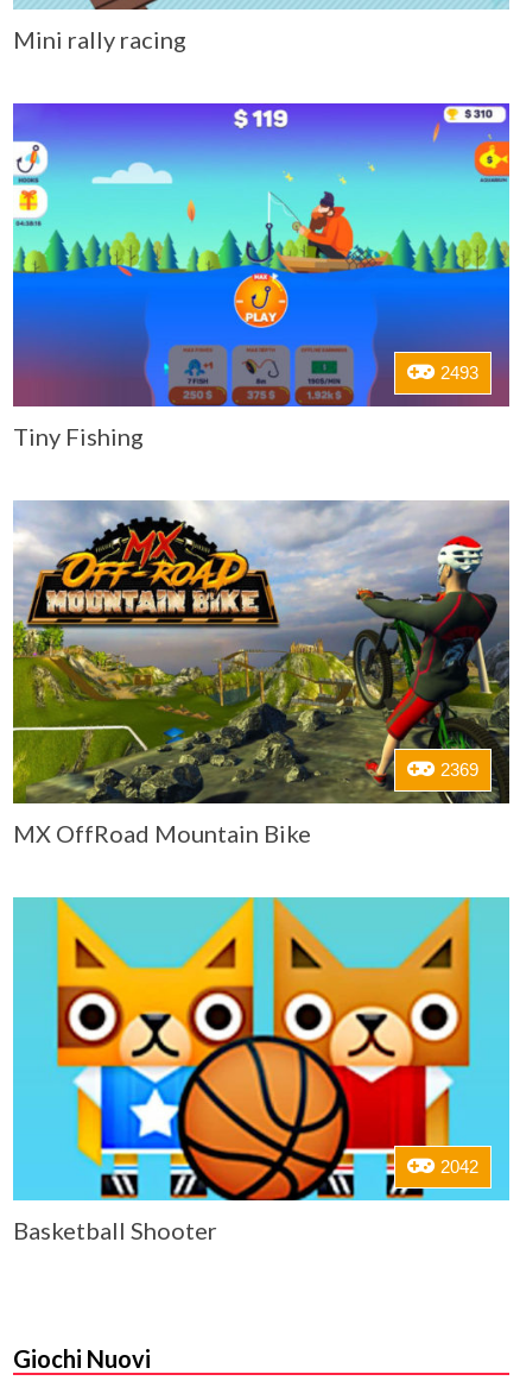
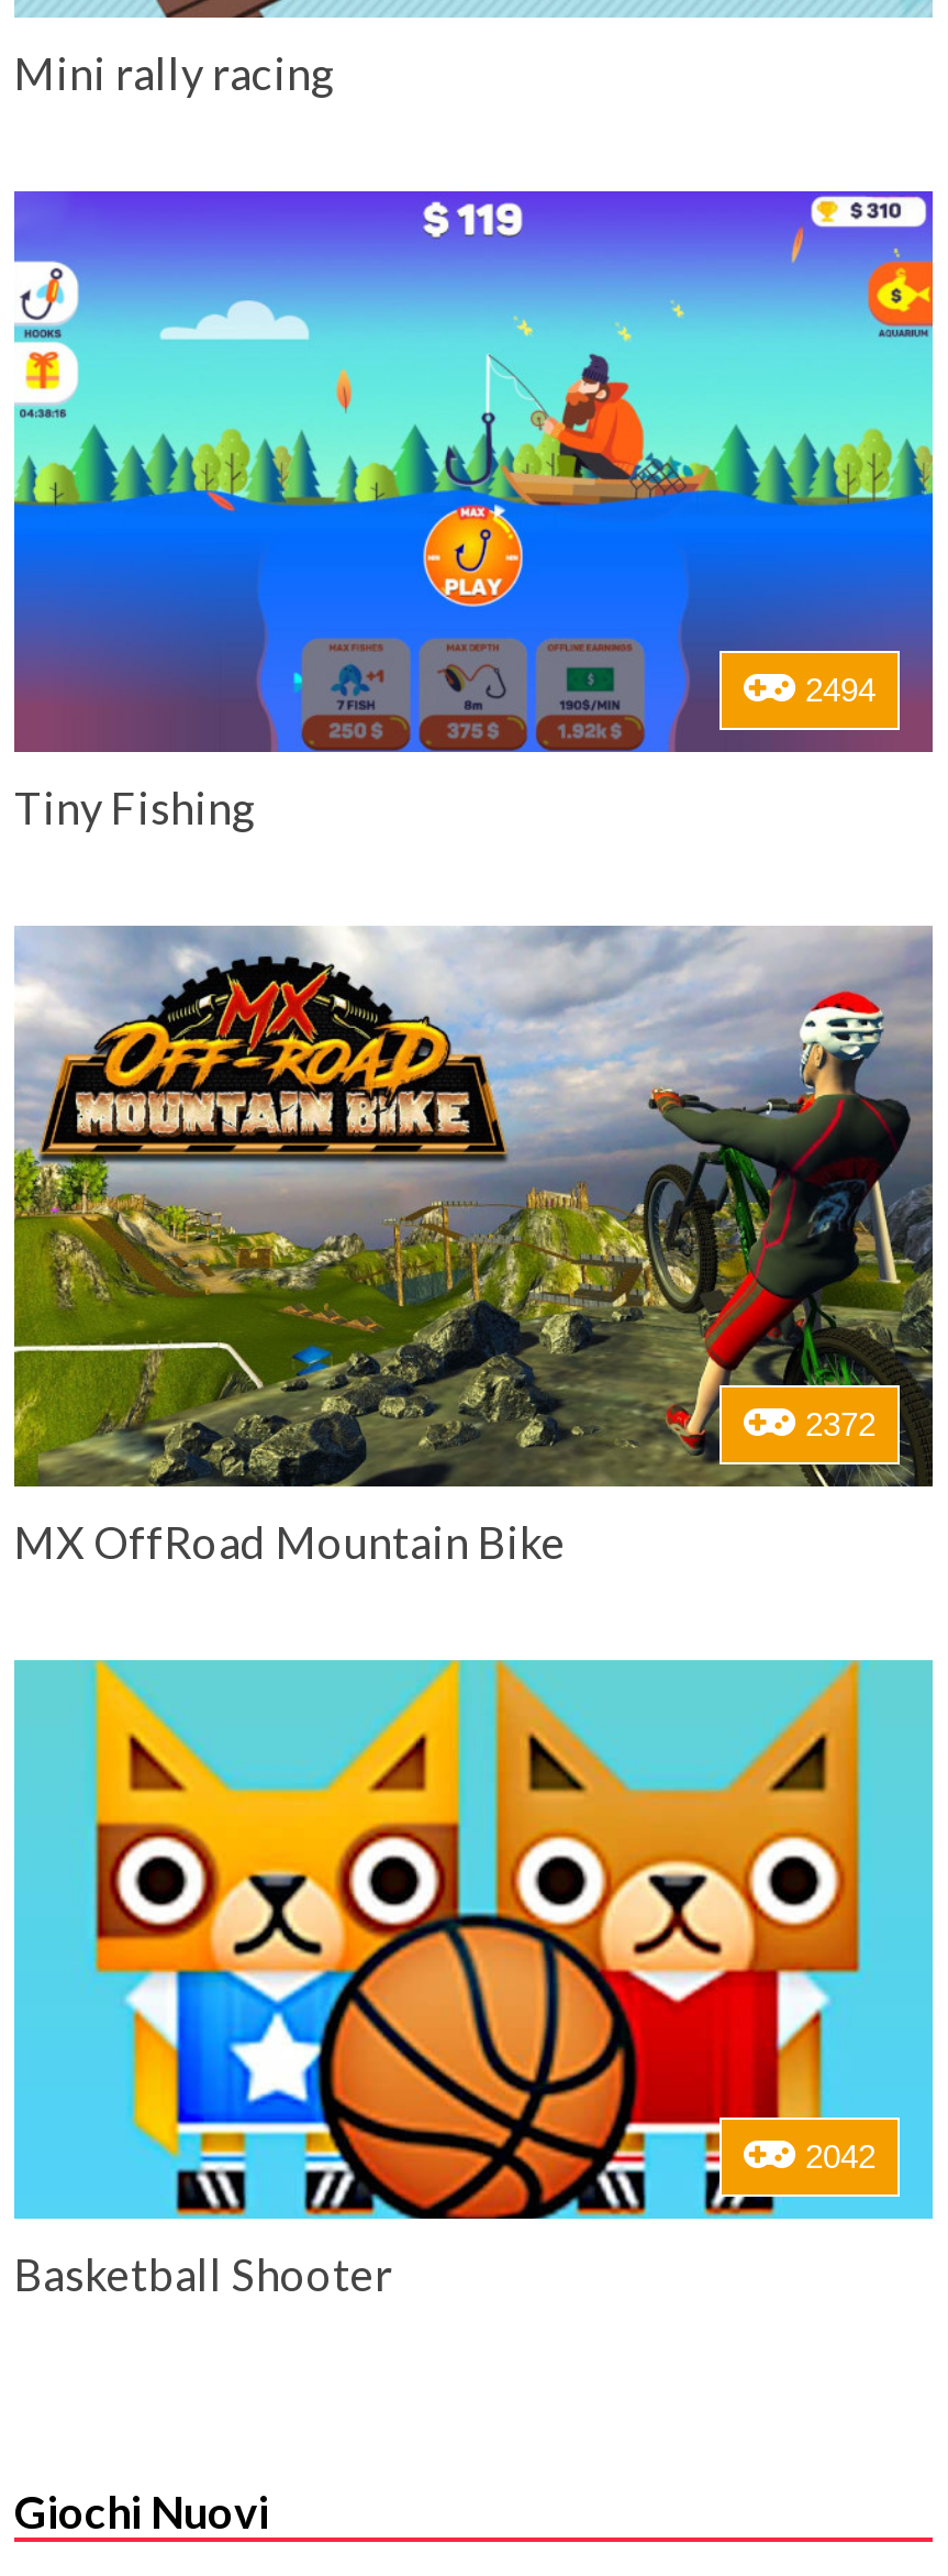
[440,363,478,383] 2493 -> [805,671,875,708] 2494
[440,760,478,780] 2369 -> [805,1405,875,1442] 2372

